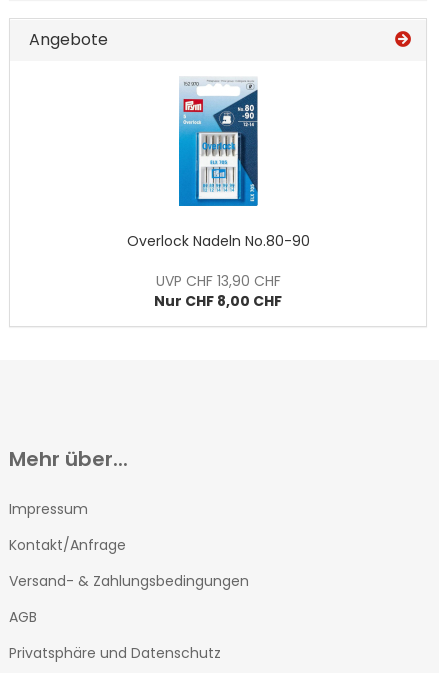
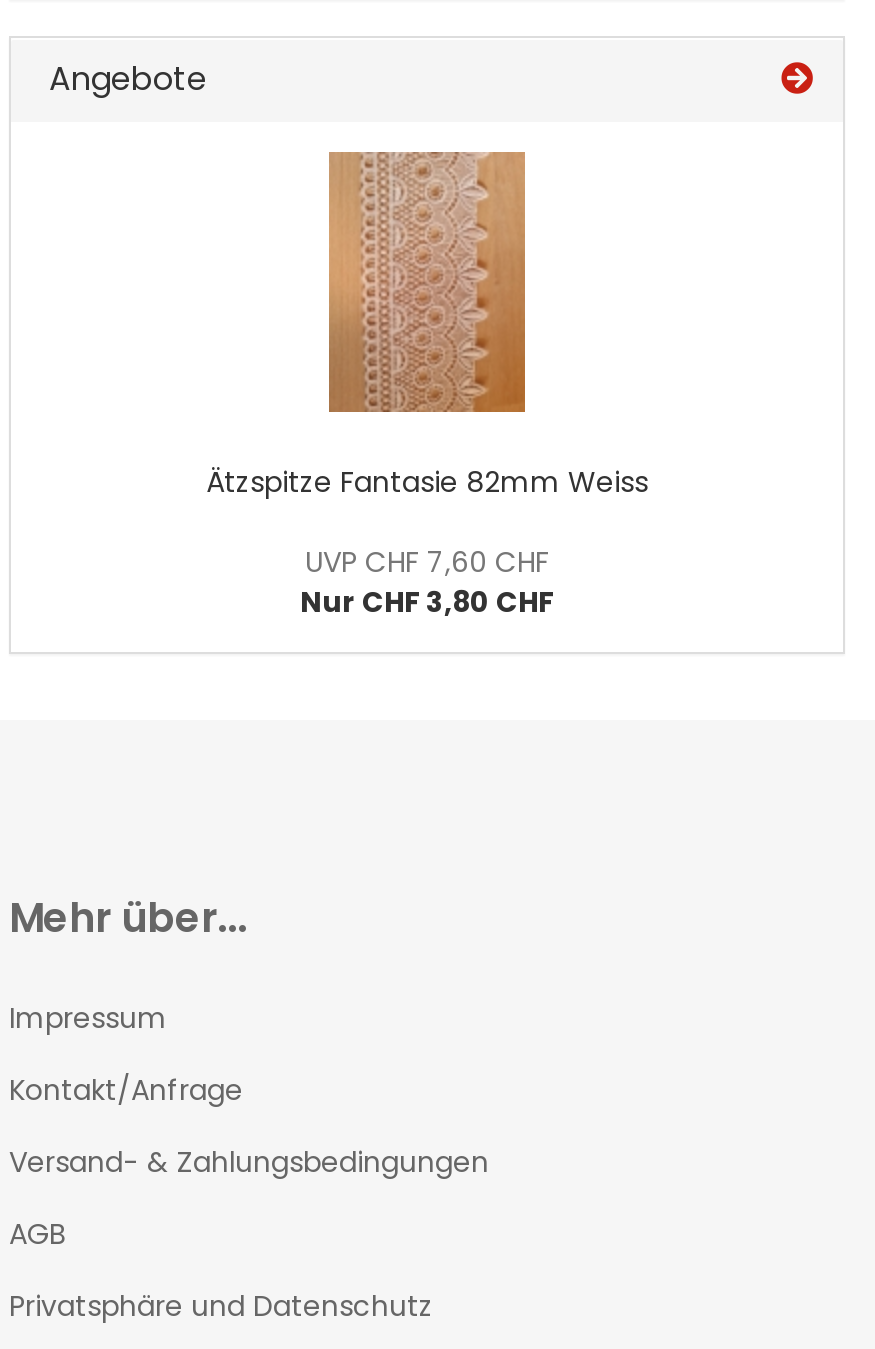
[126,76,309,251] [image] | Overlock Nadeln No.80-90 -> [206,150,648,502] [image] | Ätzspitze Fantasie 82mm Weiss
[154,271,282,311] UVP CHF 13,90 CHF | Nur CHF 8,00 CHF -> [300,542,554,622] UVP CHF 7,60 CHF | Nur CHF 3,80 CHF

